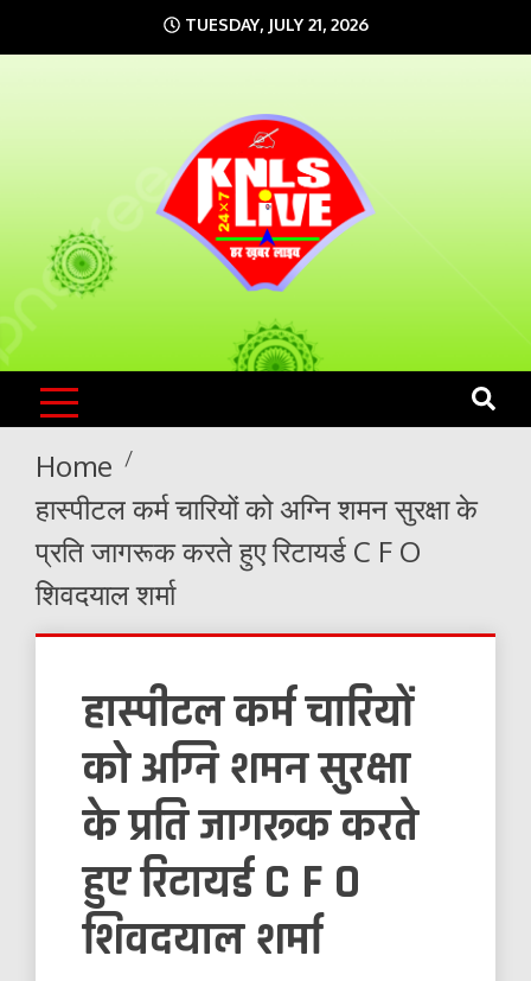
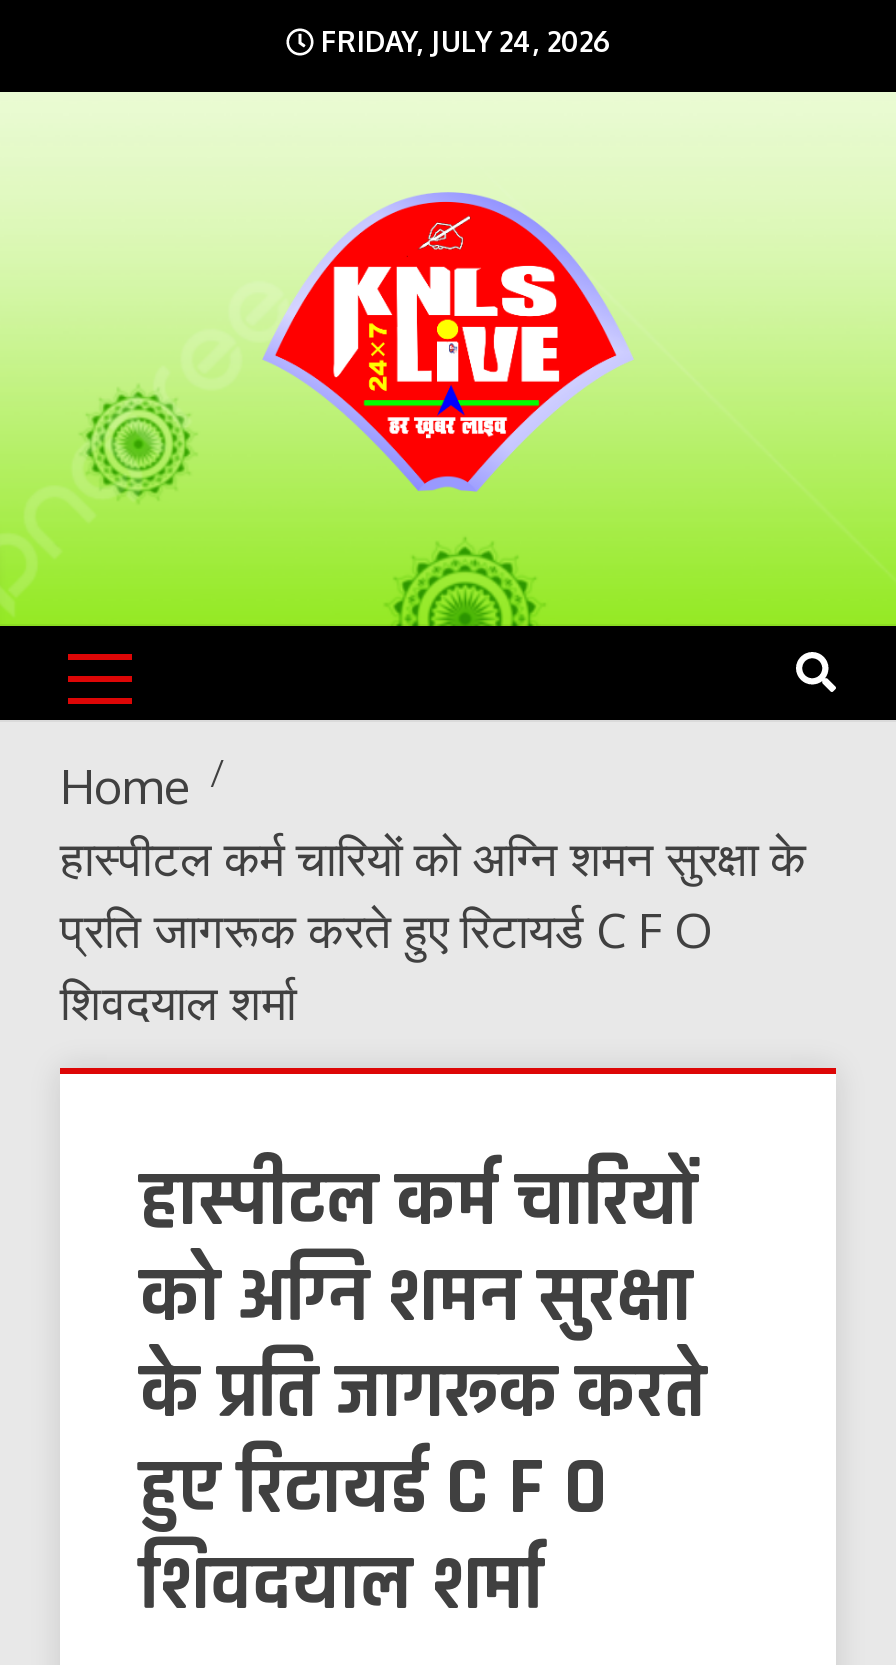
[180,14,368,34] TUESDAY, JULY 21, 2026 -> [313,24,611,58] FRIDAY, JULY 24, 2026

